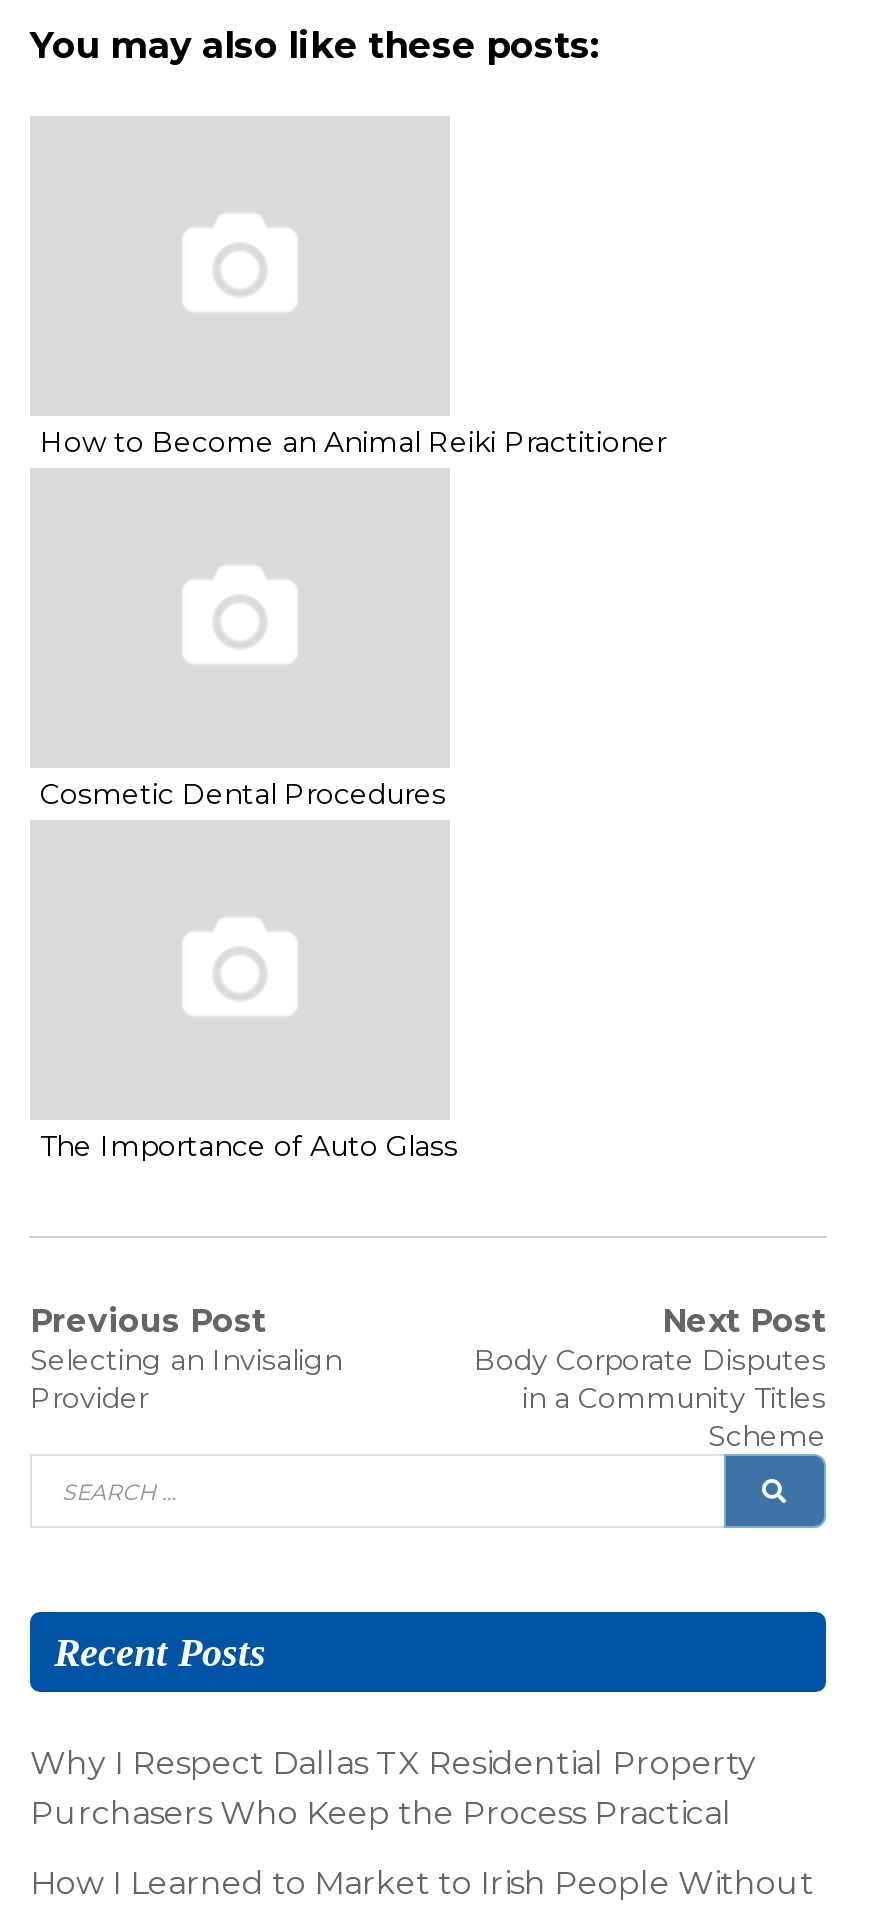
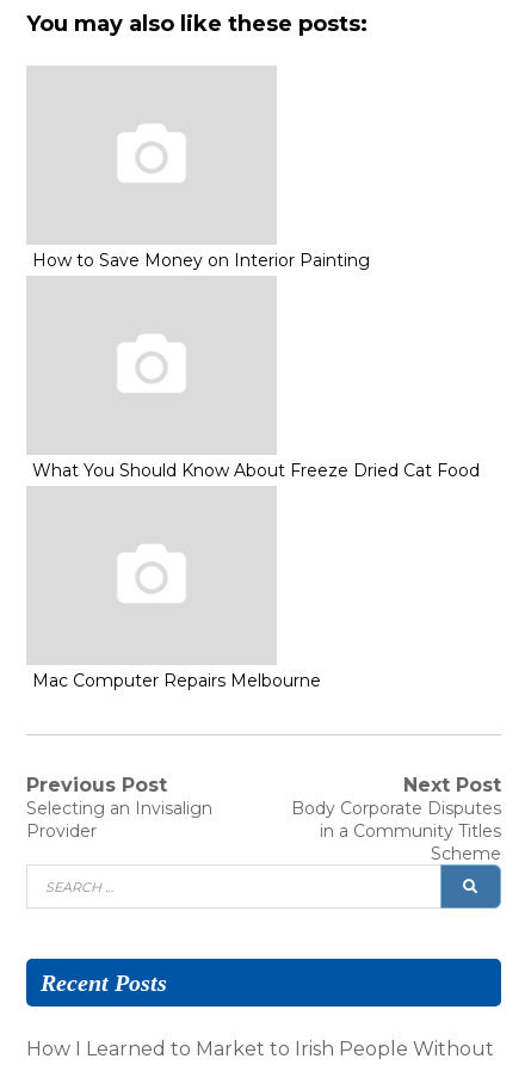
[40,424,666,460] How to Become an Animal Reiki Practitioner -> [32,250,370,271] How to Save Money on Interior Painting
[40,776,446,812] Cosmetic Dental Procedures -> [32,460,480,481] What You Should Know About Freeze Dried Cat Food
[40,1128,458,1164] The Importance of Auto Glass -> [32,670,321,691] Mac Computer Repairs Melbourne
[30,1744,756,1832] Why I Respect Dallas TX Residential Property | Purchasers Who Keep the Process Practical -> none

